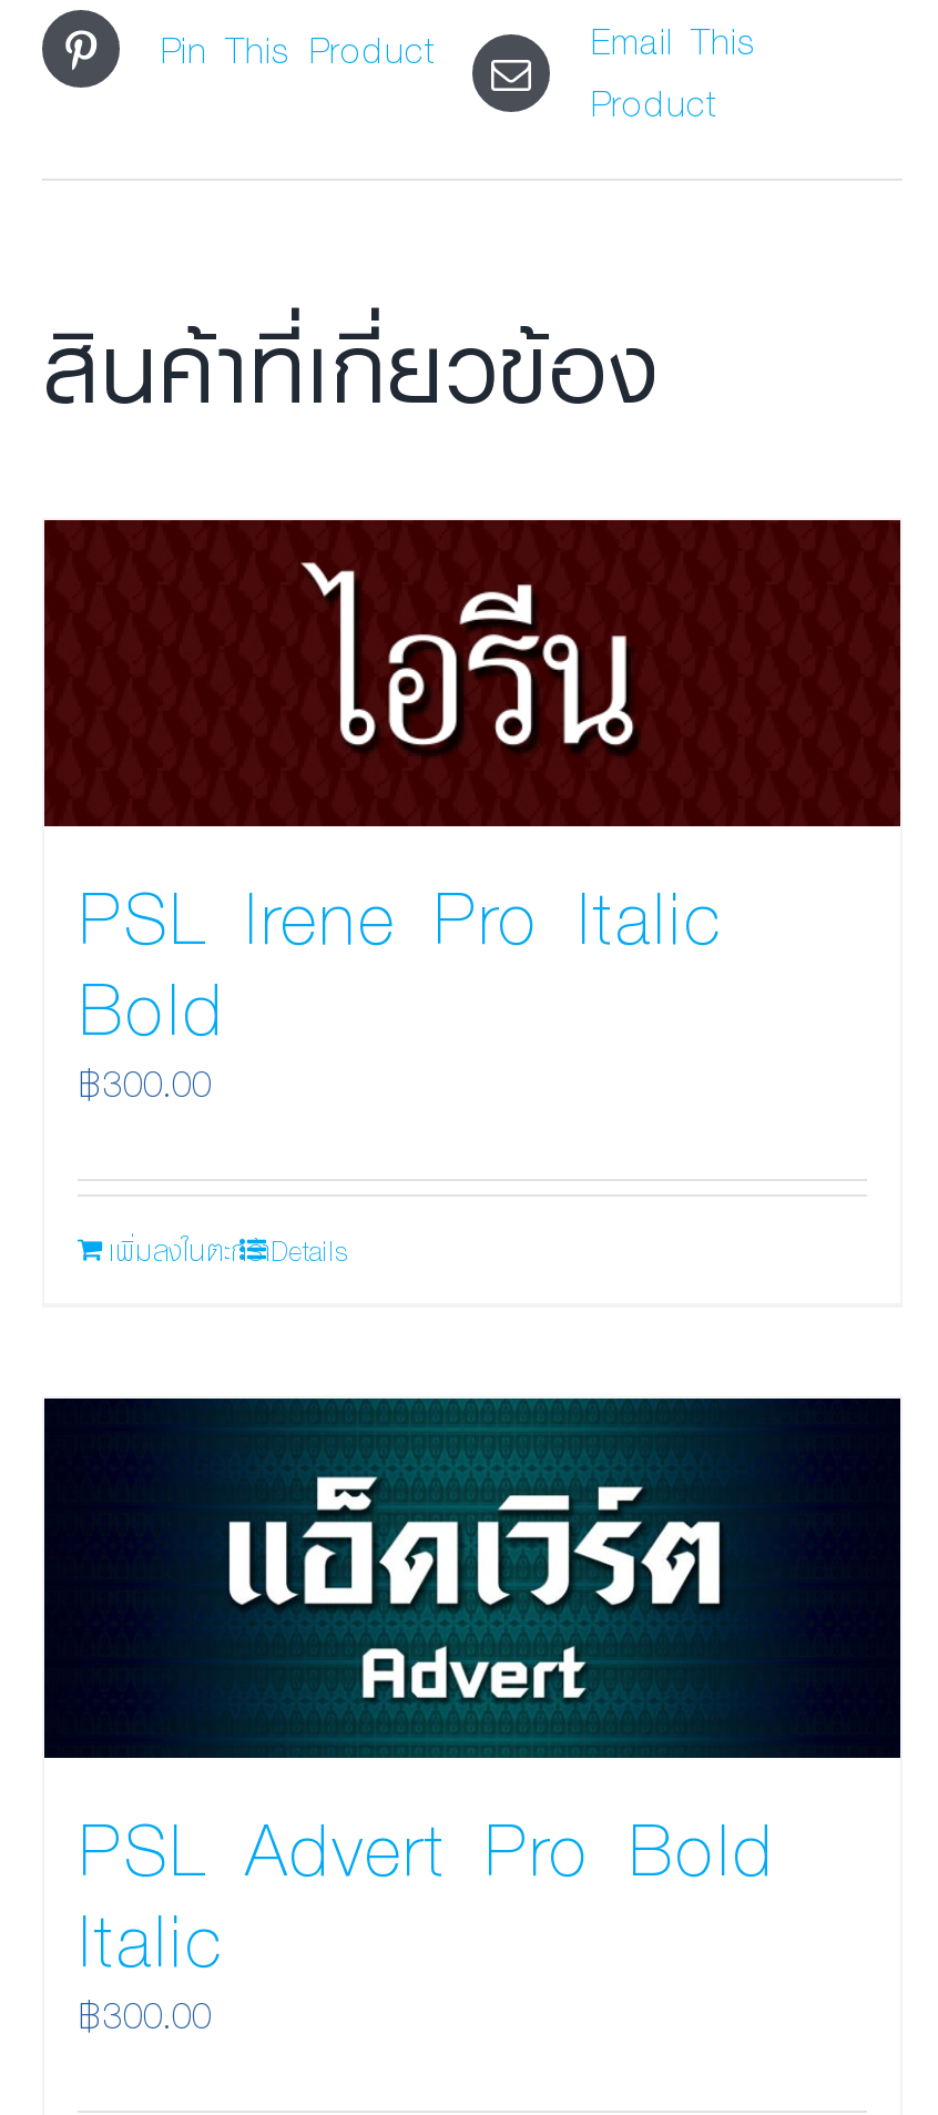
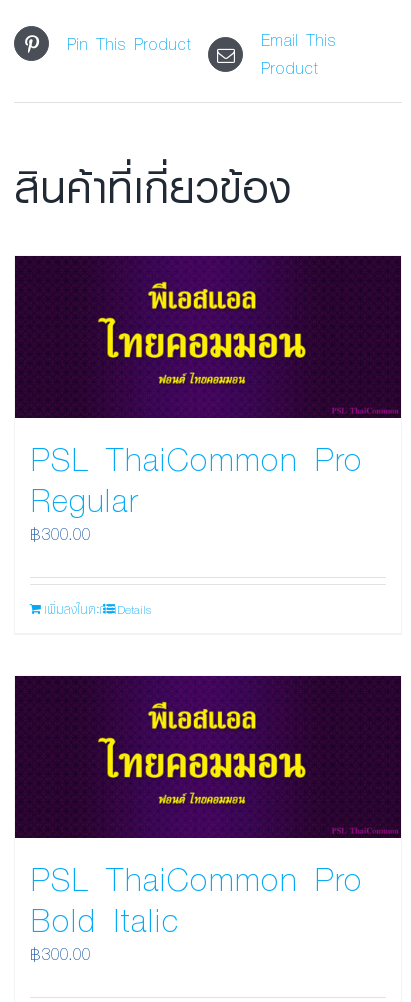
[44,520,900,1055] [image] | PSL Irene Pro Italic | Bold -> [15,256,401,521] [image] | PSL ThaiCommon Pro | Regular
[44,1396,898,1986] [image] | PSL Advert Pro Bold | Italic -> [15,675,400,941] [image] | PSL ThaiCommon Pro | Bold Italic

